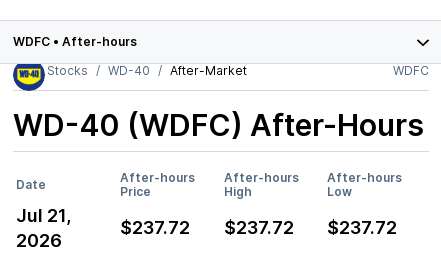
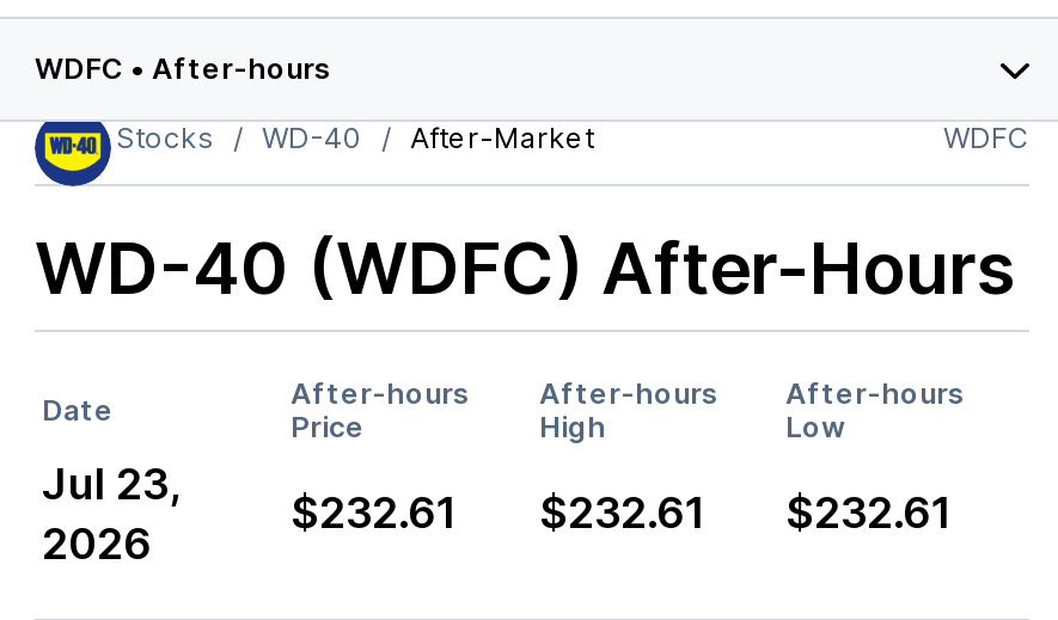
[16,205,71,226] Jul 21, -> [42,460,181,510] Jul 23,
[120,217,190,238] $237.72 -> [291,488,458,539] $232.61
[224,217,294,238] $237.72 -> [539,488,707,539] $232.61
[327,217,397,238] $237.72 -> [785,488,953,539] $232.61

